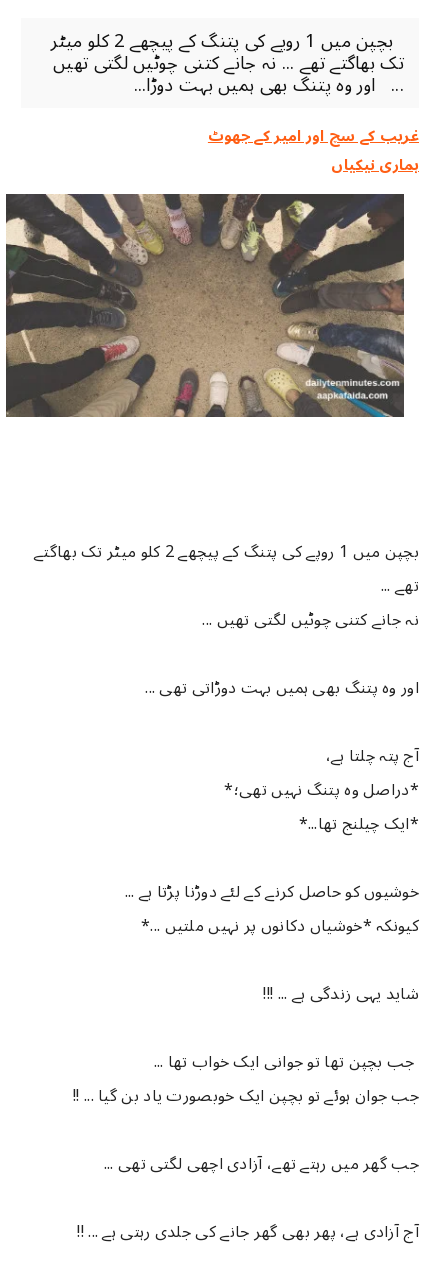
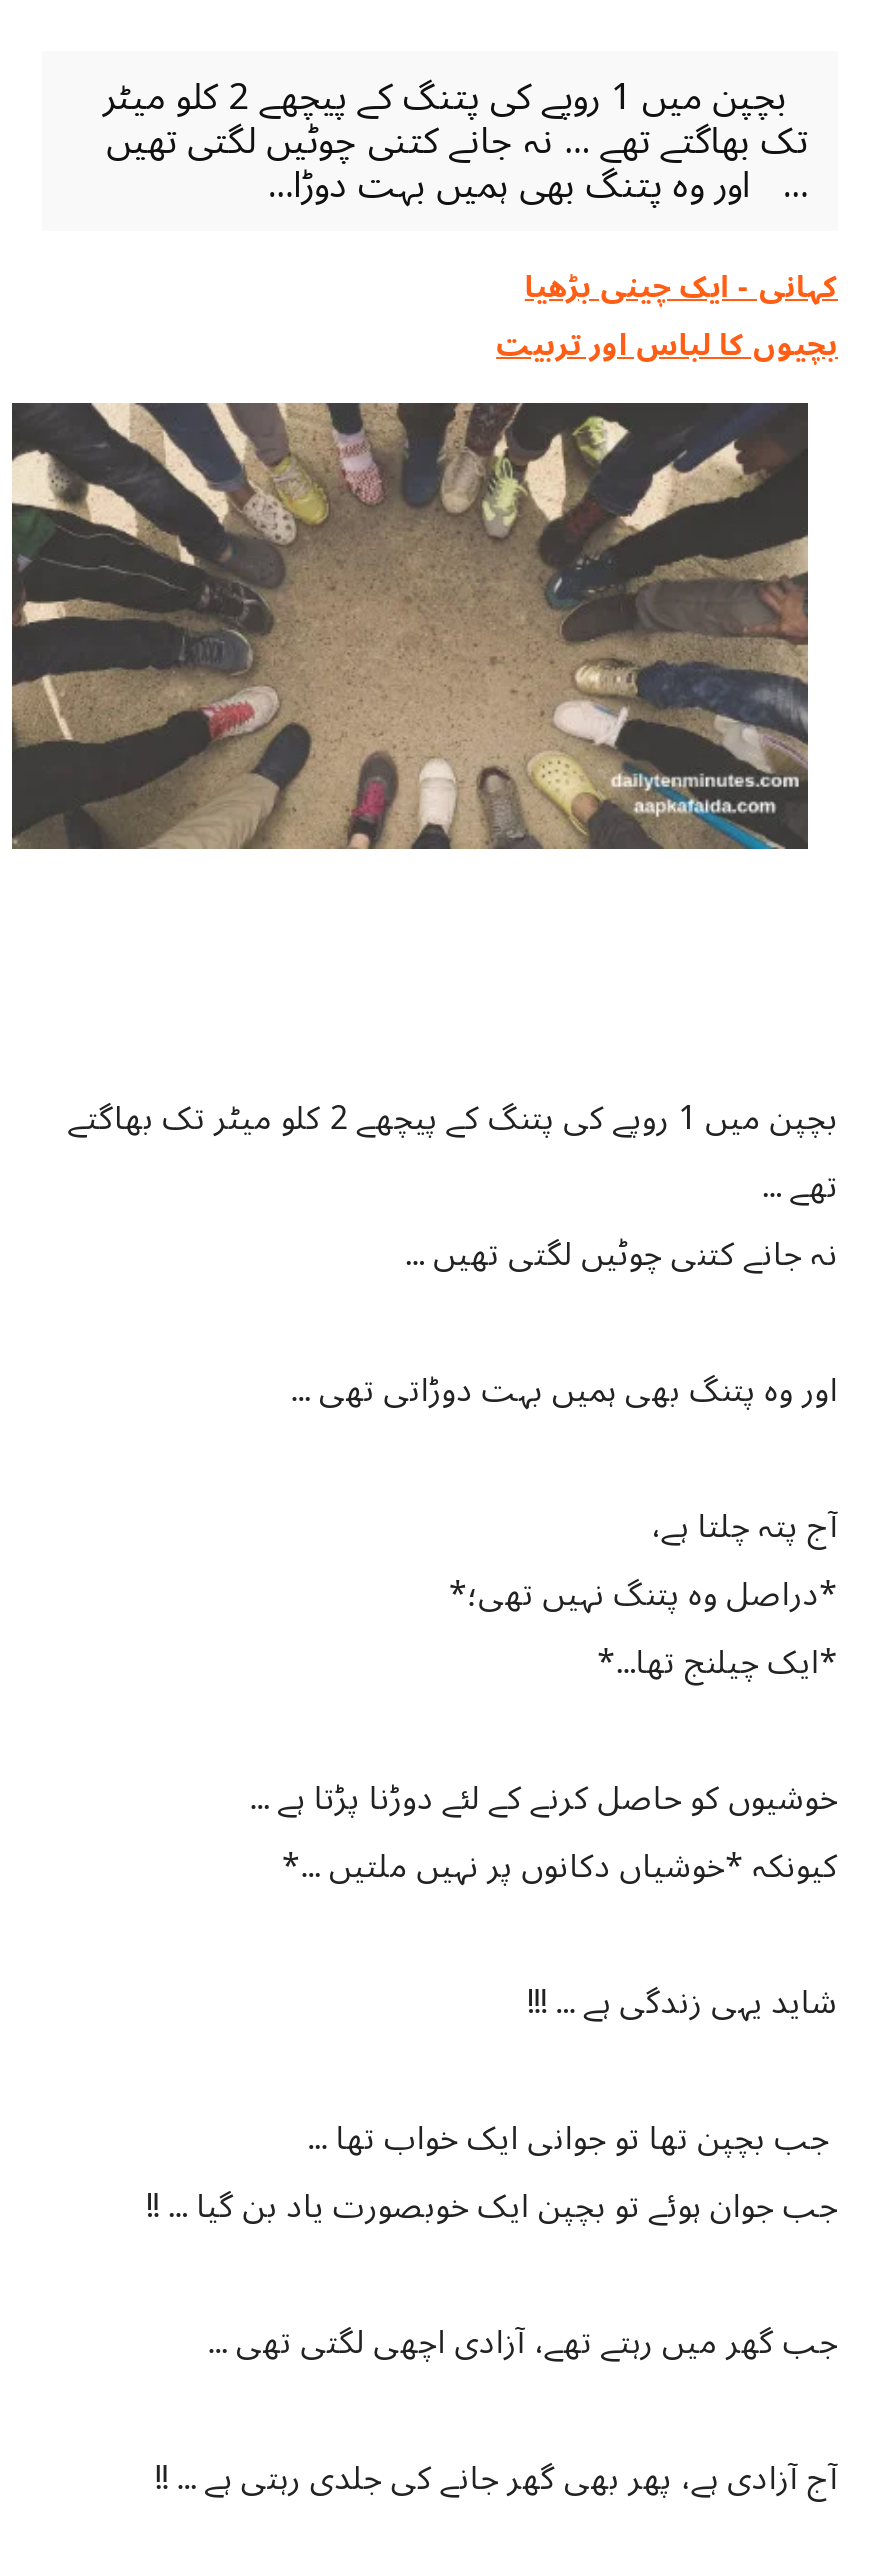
[208,120,419,181] غریب کے سچ اور امیر کے جھوٹ | ہماری نیکیاں -> [496,255,838,377] کہانی - ایک چینی بڑھیا | بچیوں کا لباس اور تربیت

